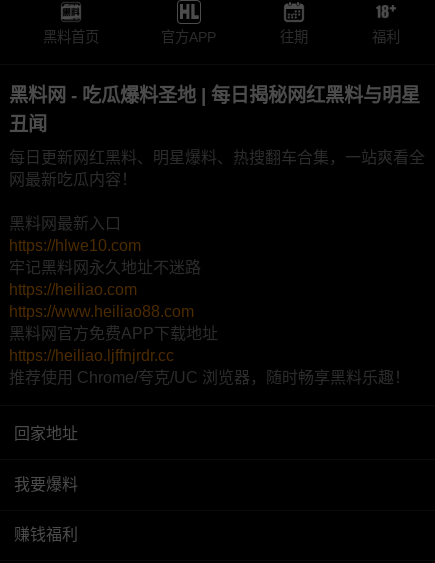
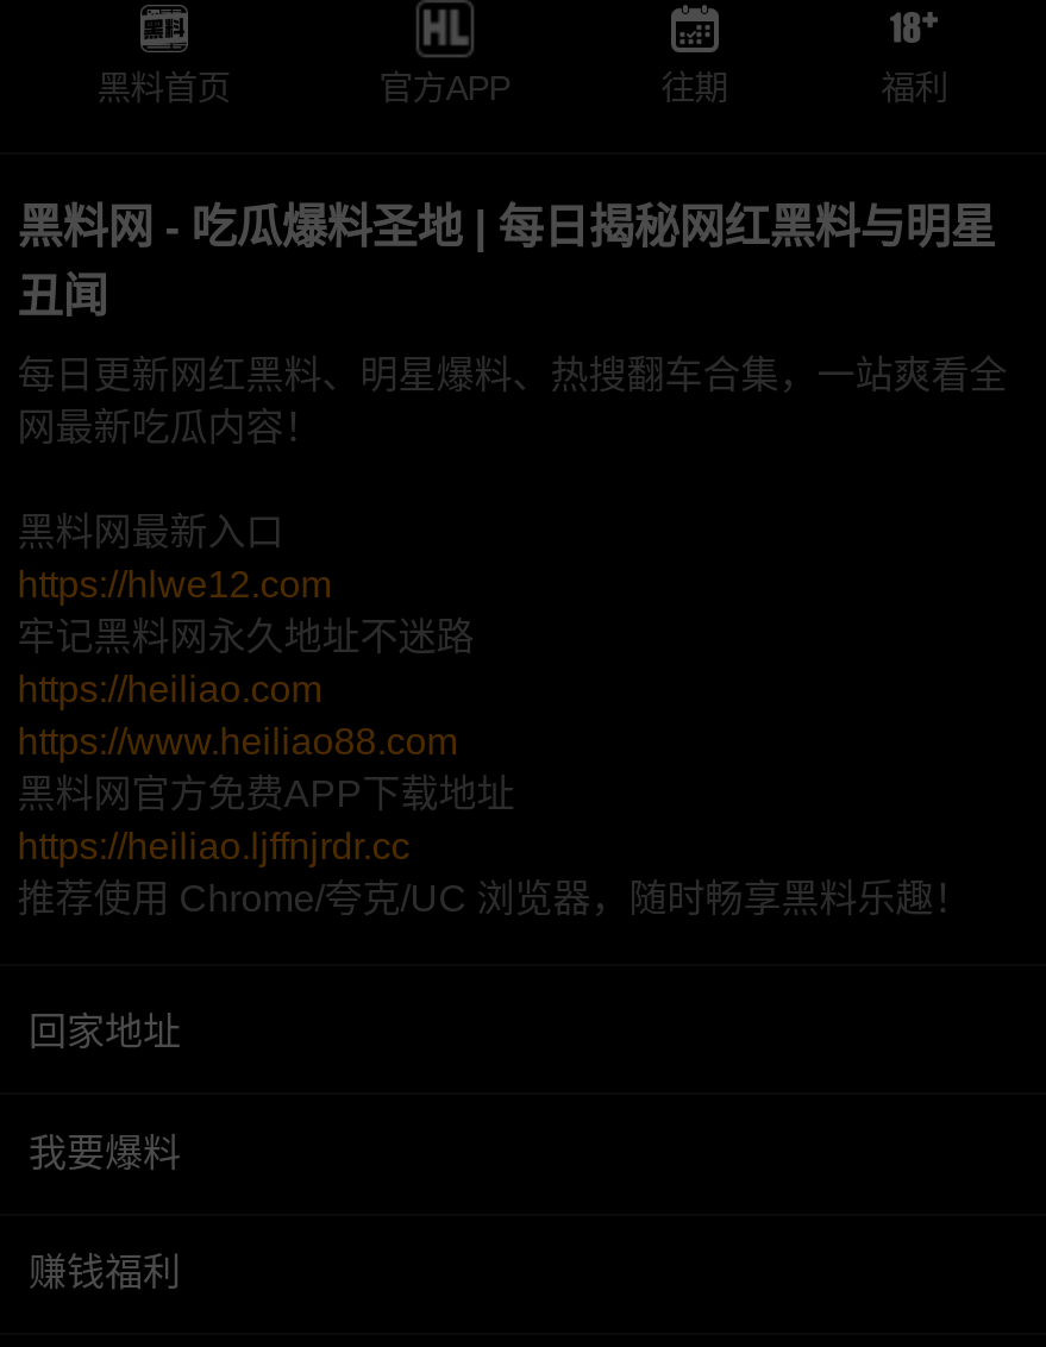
[9,237,141,254] https://hlwe10.com -> [17,565,331,605] https://hlwe12.com

